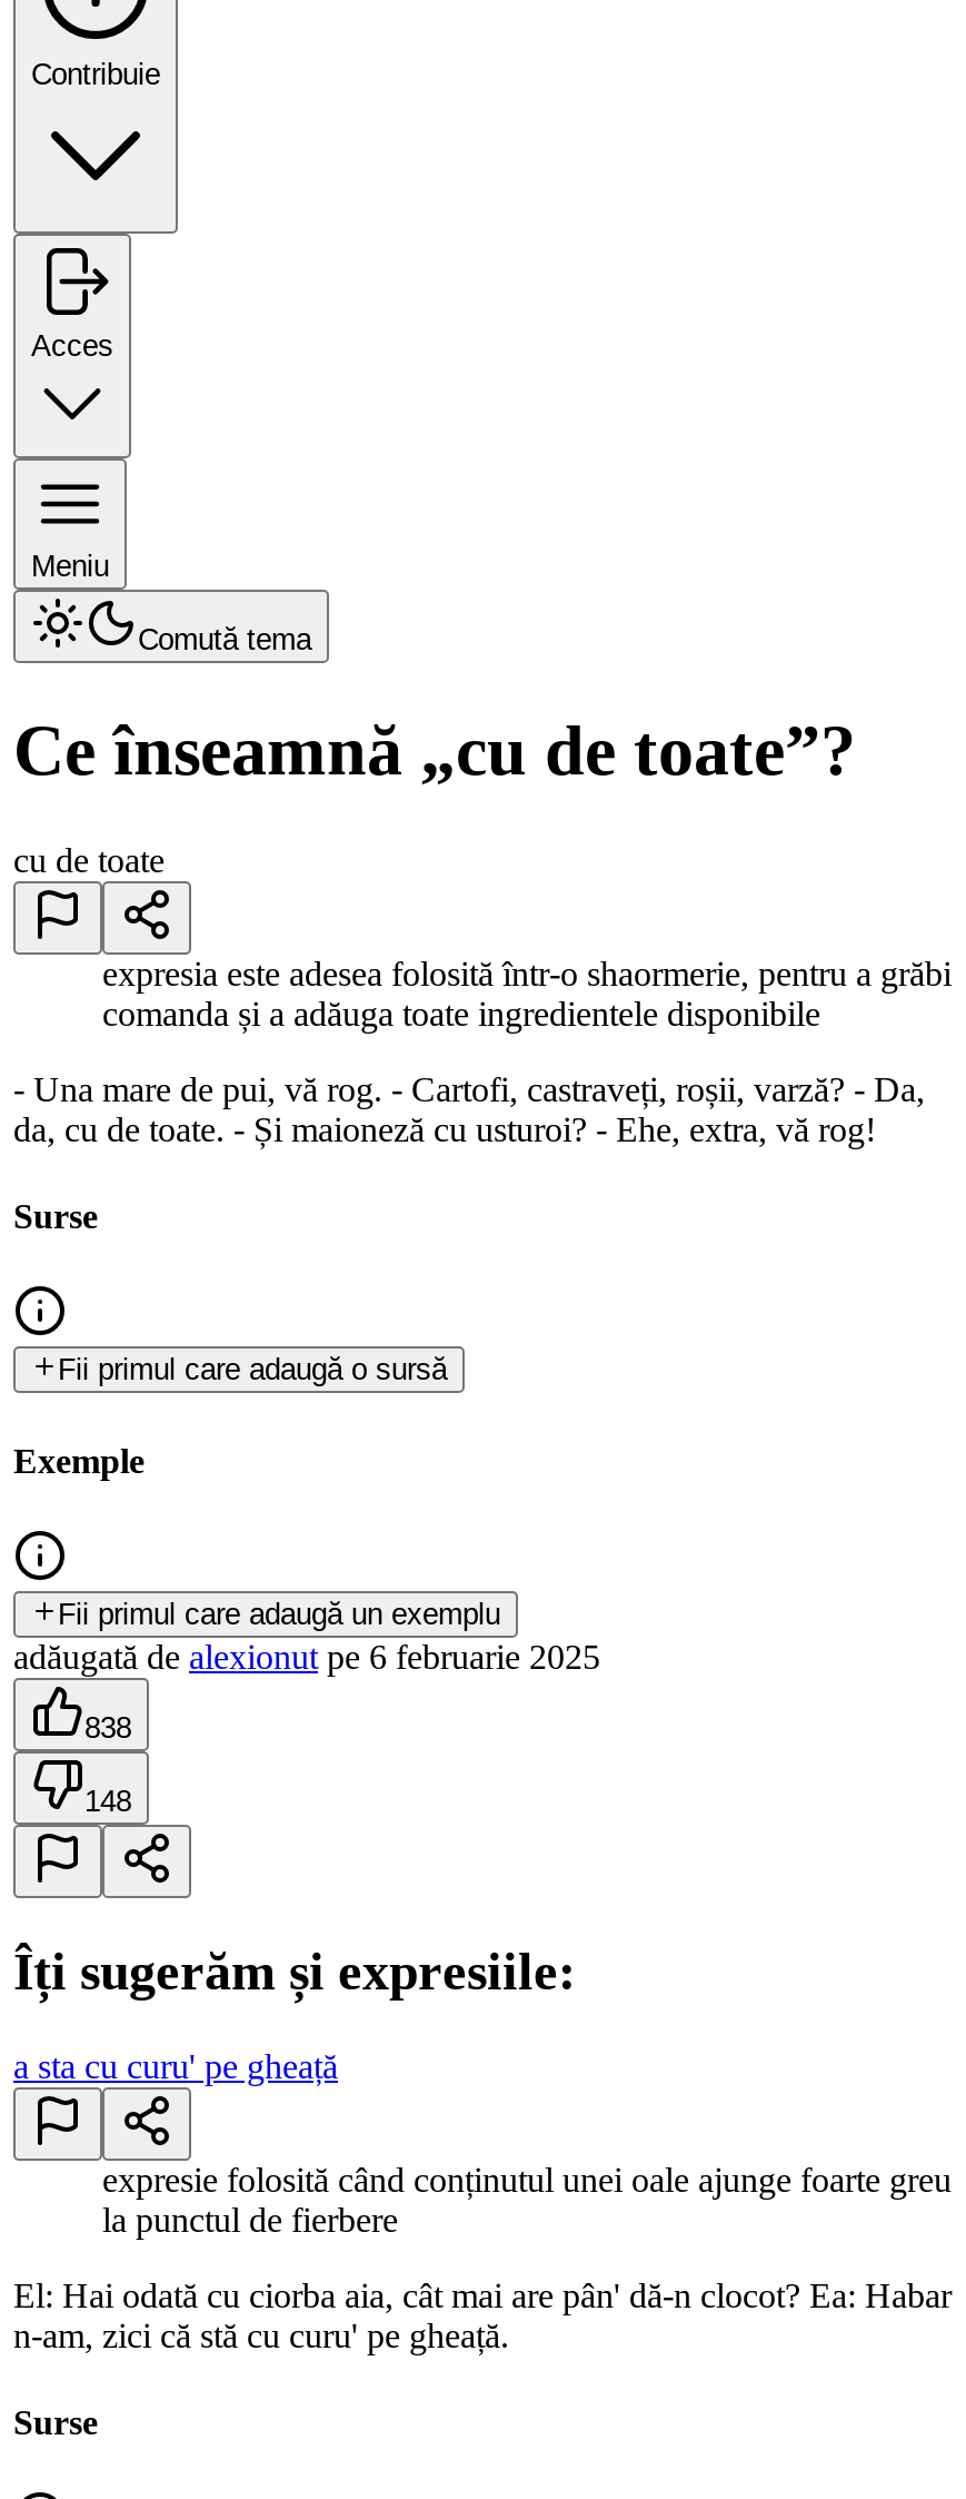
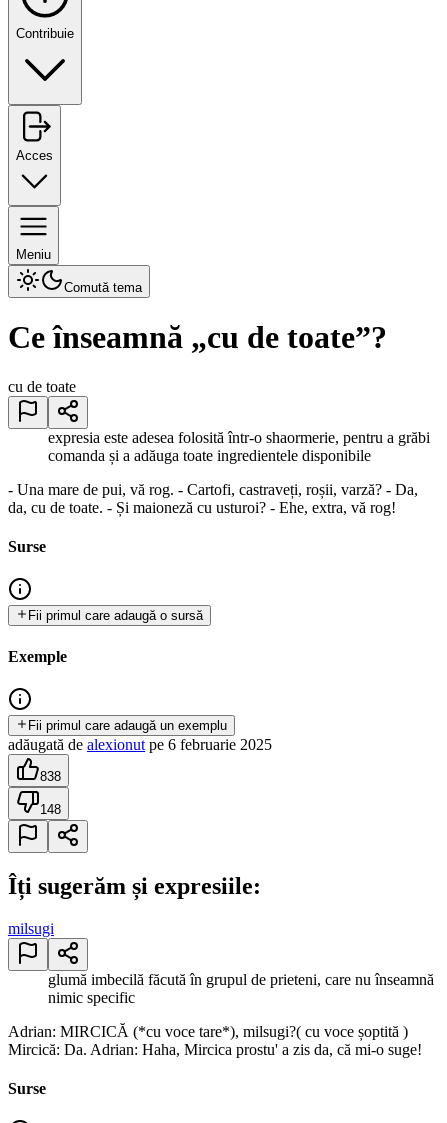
[13,2046,338,2084] a sta cu curu' pe gheață -> [8,920,54,937] milsugi
[102,2160,952,2238] expresie folosită când conținutul unei oale ajunge foarte greu | la punctul de fierbere -> [48,971,434,1006] glumă imbecilă făcută în grupul de prieteni, care nu înseamnă | nimic specific
[13,2276,952,2353] El: Hai odată cu ciorba aia, cât mai are pân' dă-n clocot? Ea: Habar | n-am, zici că stă cu curu' pe gheață. -> [8,1023,422,1058] Adrian: MIRCICĂ (*cu voce tare*), milsugi?( cu voce șoptită ) | Mircică: Da. Adrian: Haha, Mircica prostu' a zis da, că mi-o suge!

